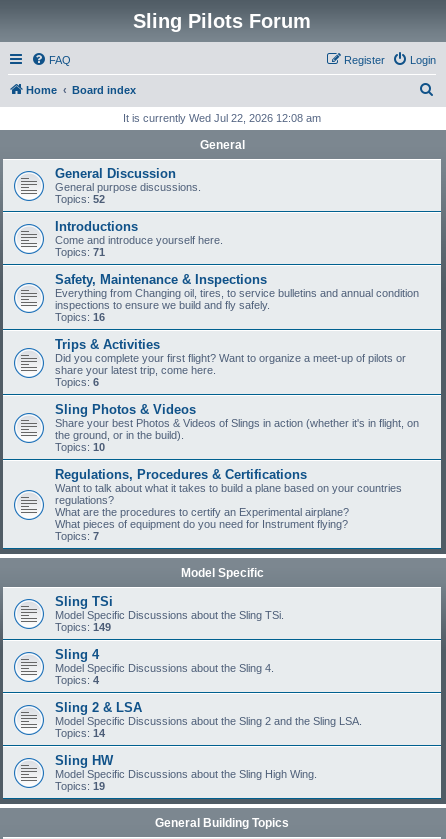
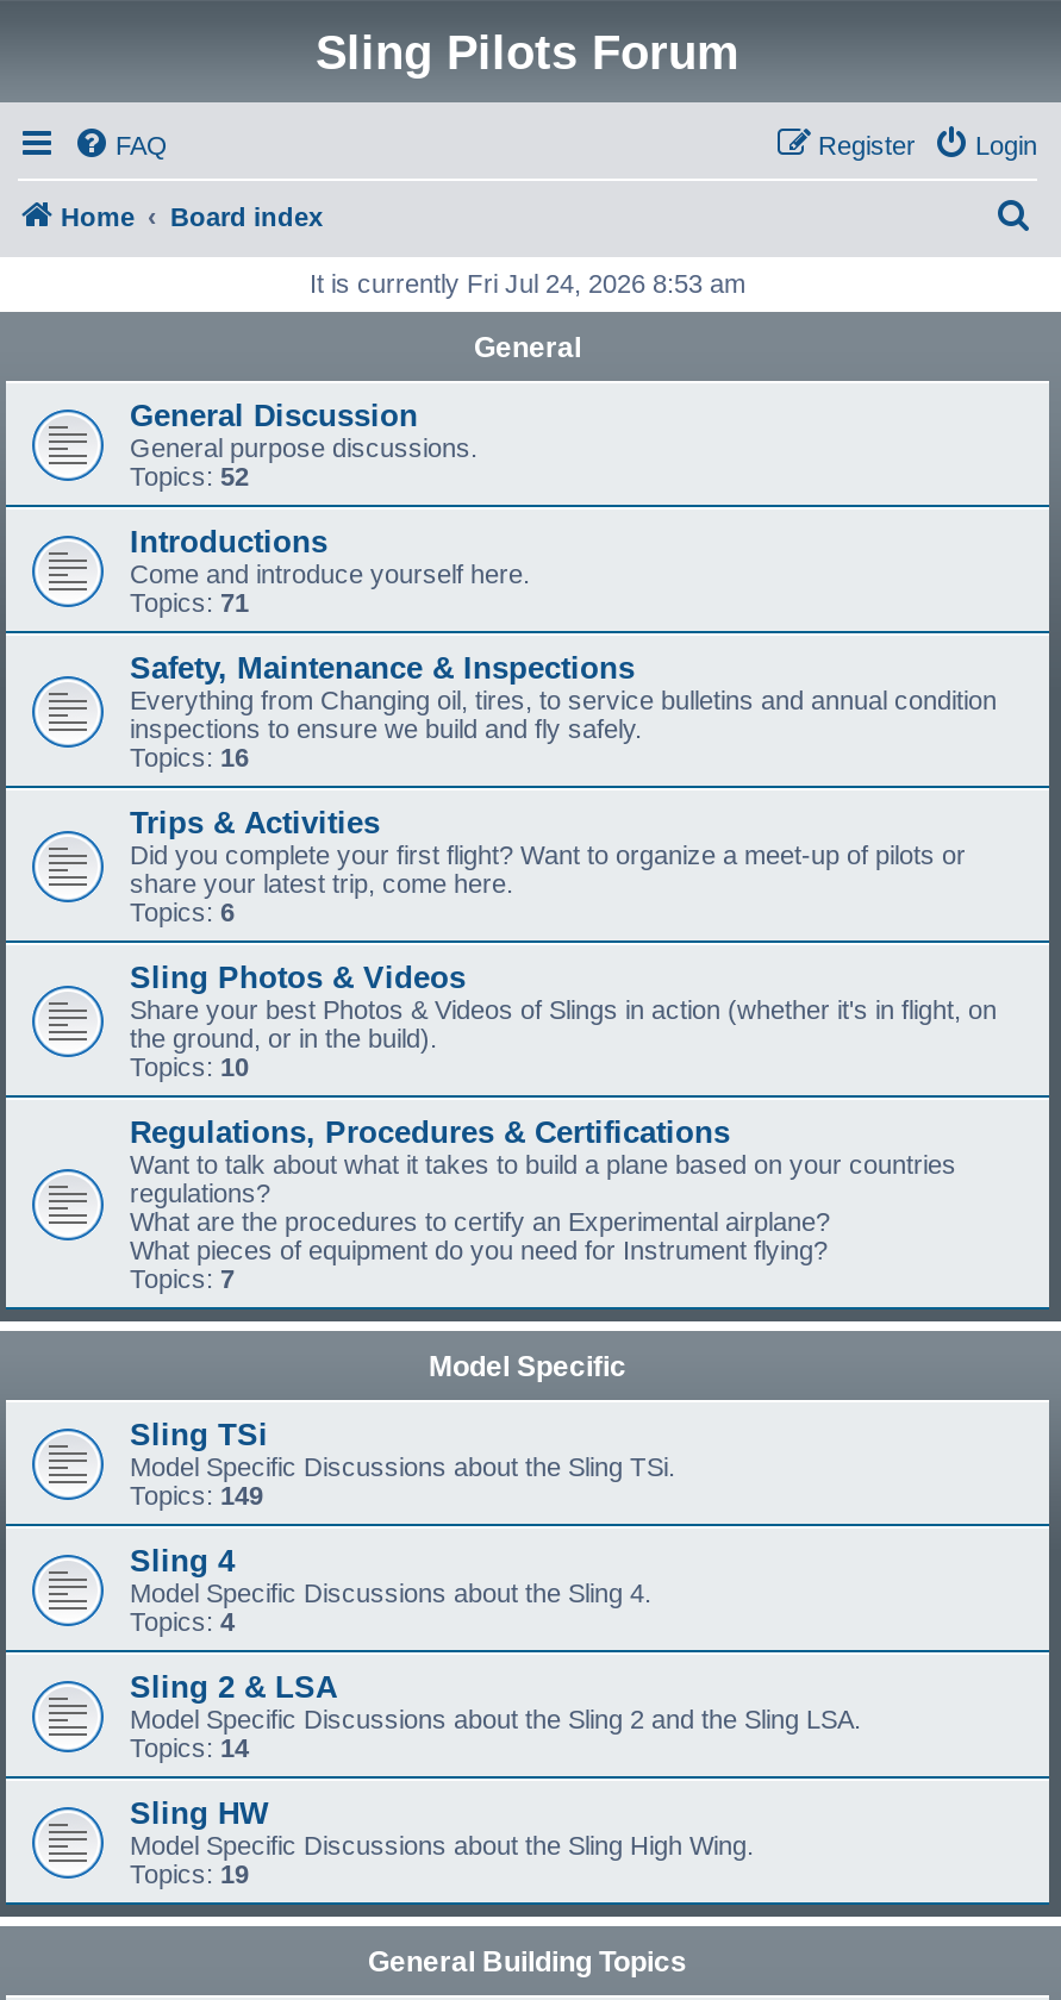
[123,112,321,124] It is currently Wed Jul 22, 2026 12:08 am -> [310,269,745,298] It is currently Fri Jul 24, 2026 8:53 am

